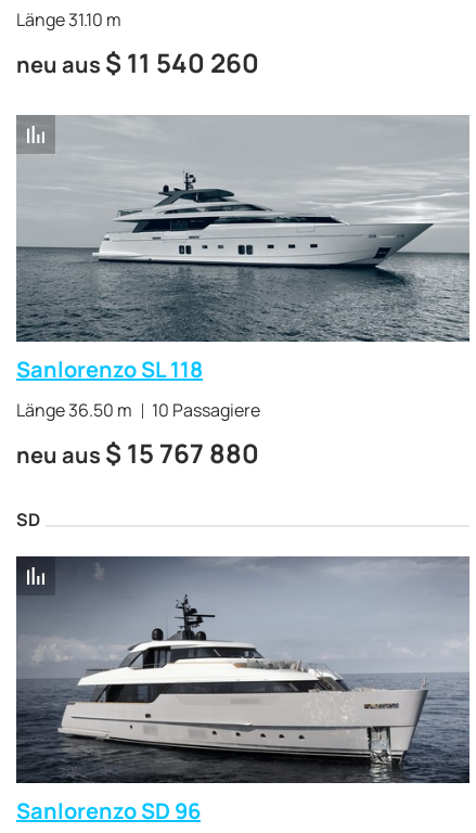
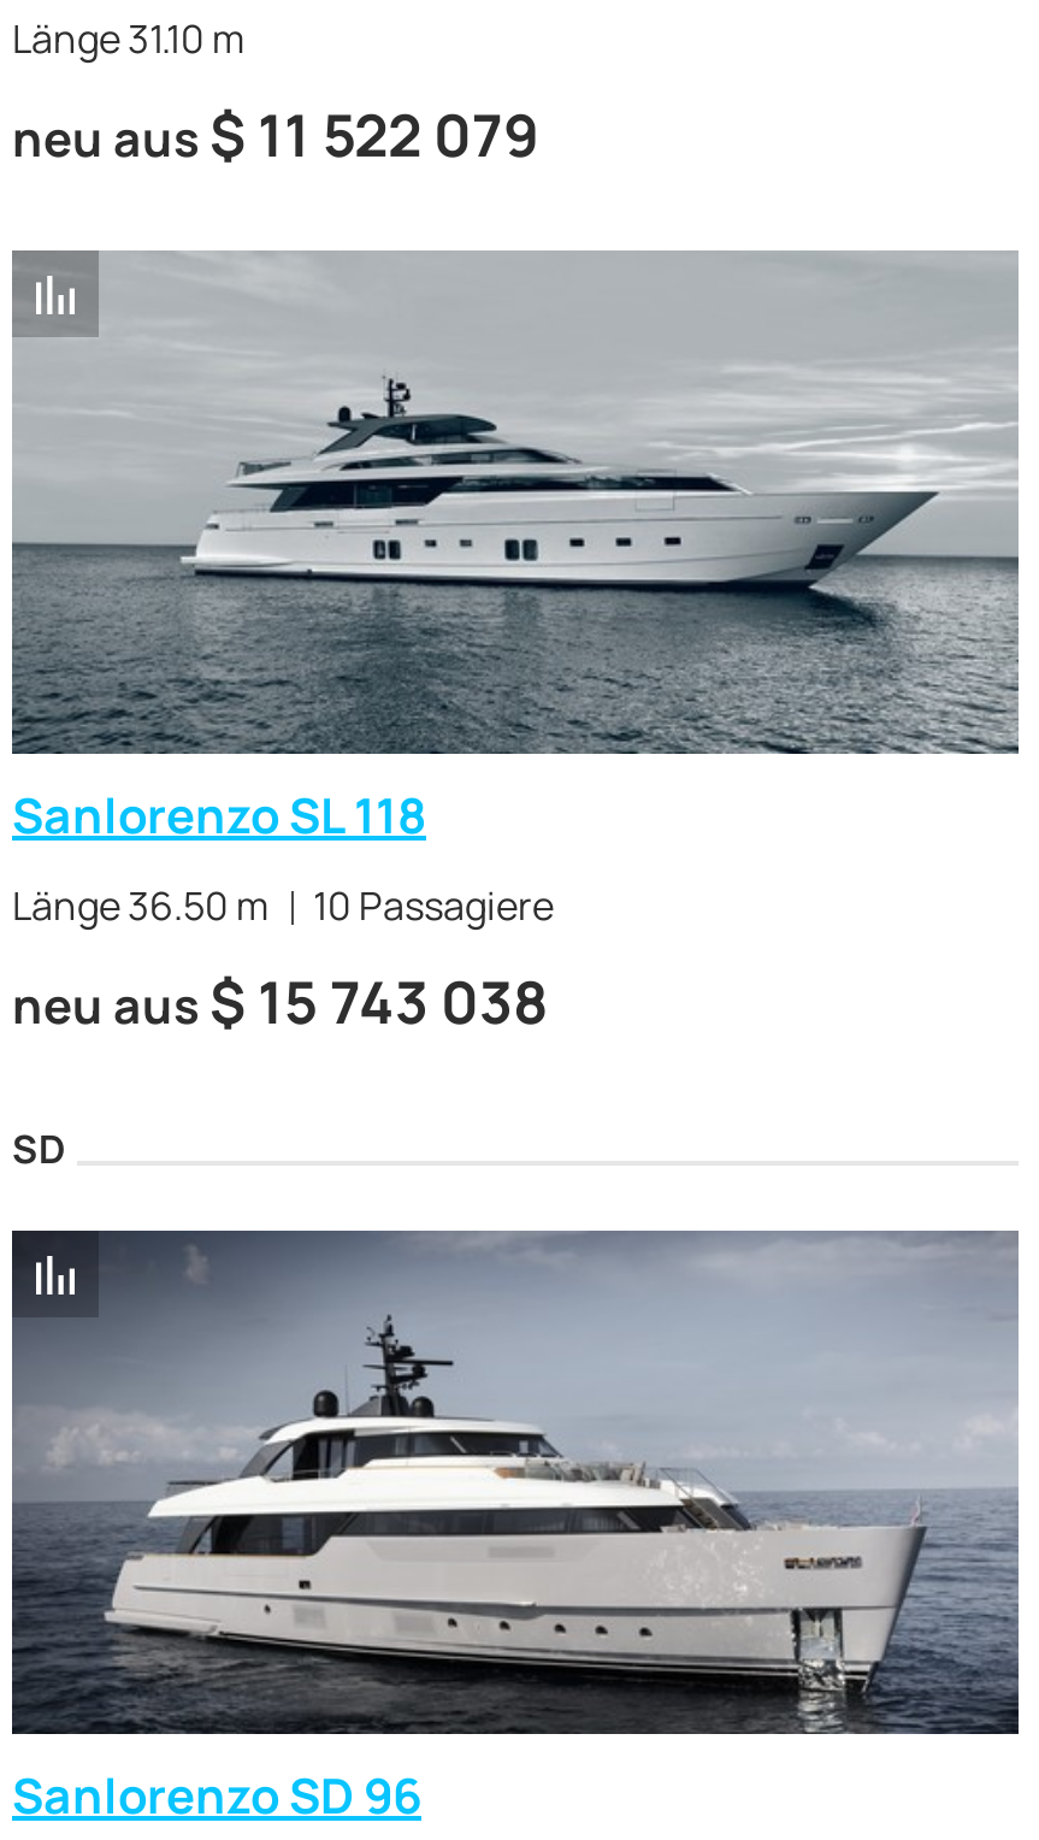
[16,45,259,80] neu aus $11 540 260 -> [12,94,539,174] neu aus $11 522 079
[16,435,259,471] neu aus $15 767 880 -> [12,961,549,1041] neu aus $15 743 038

